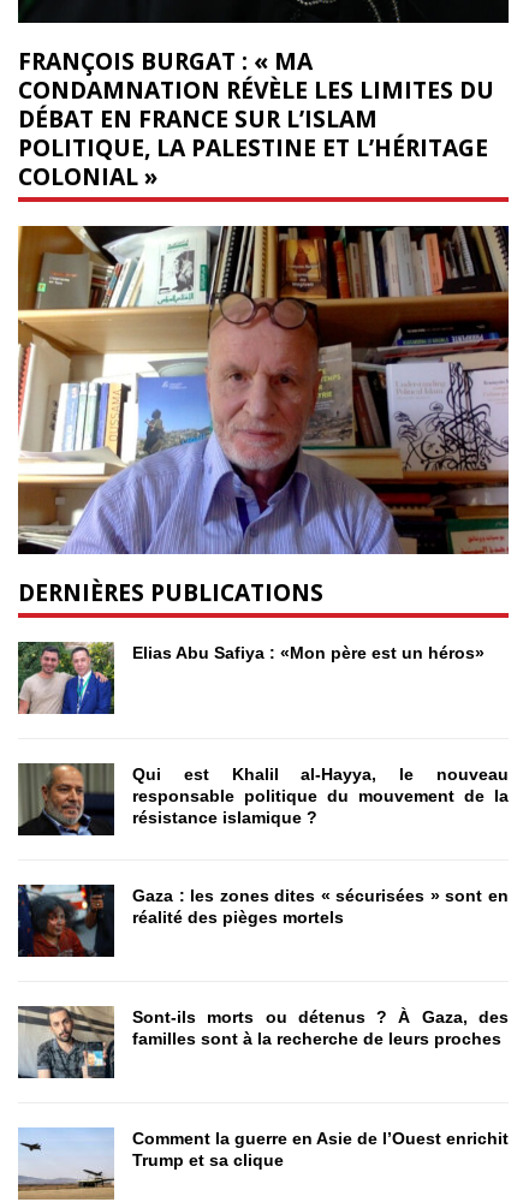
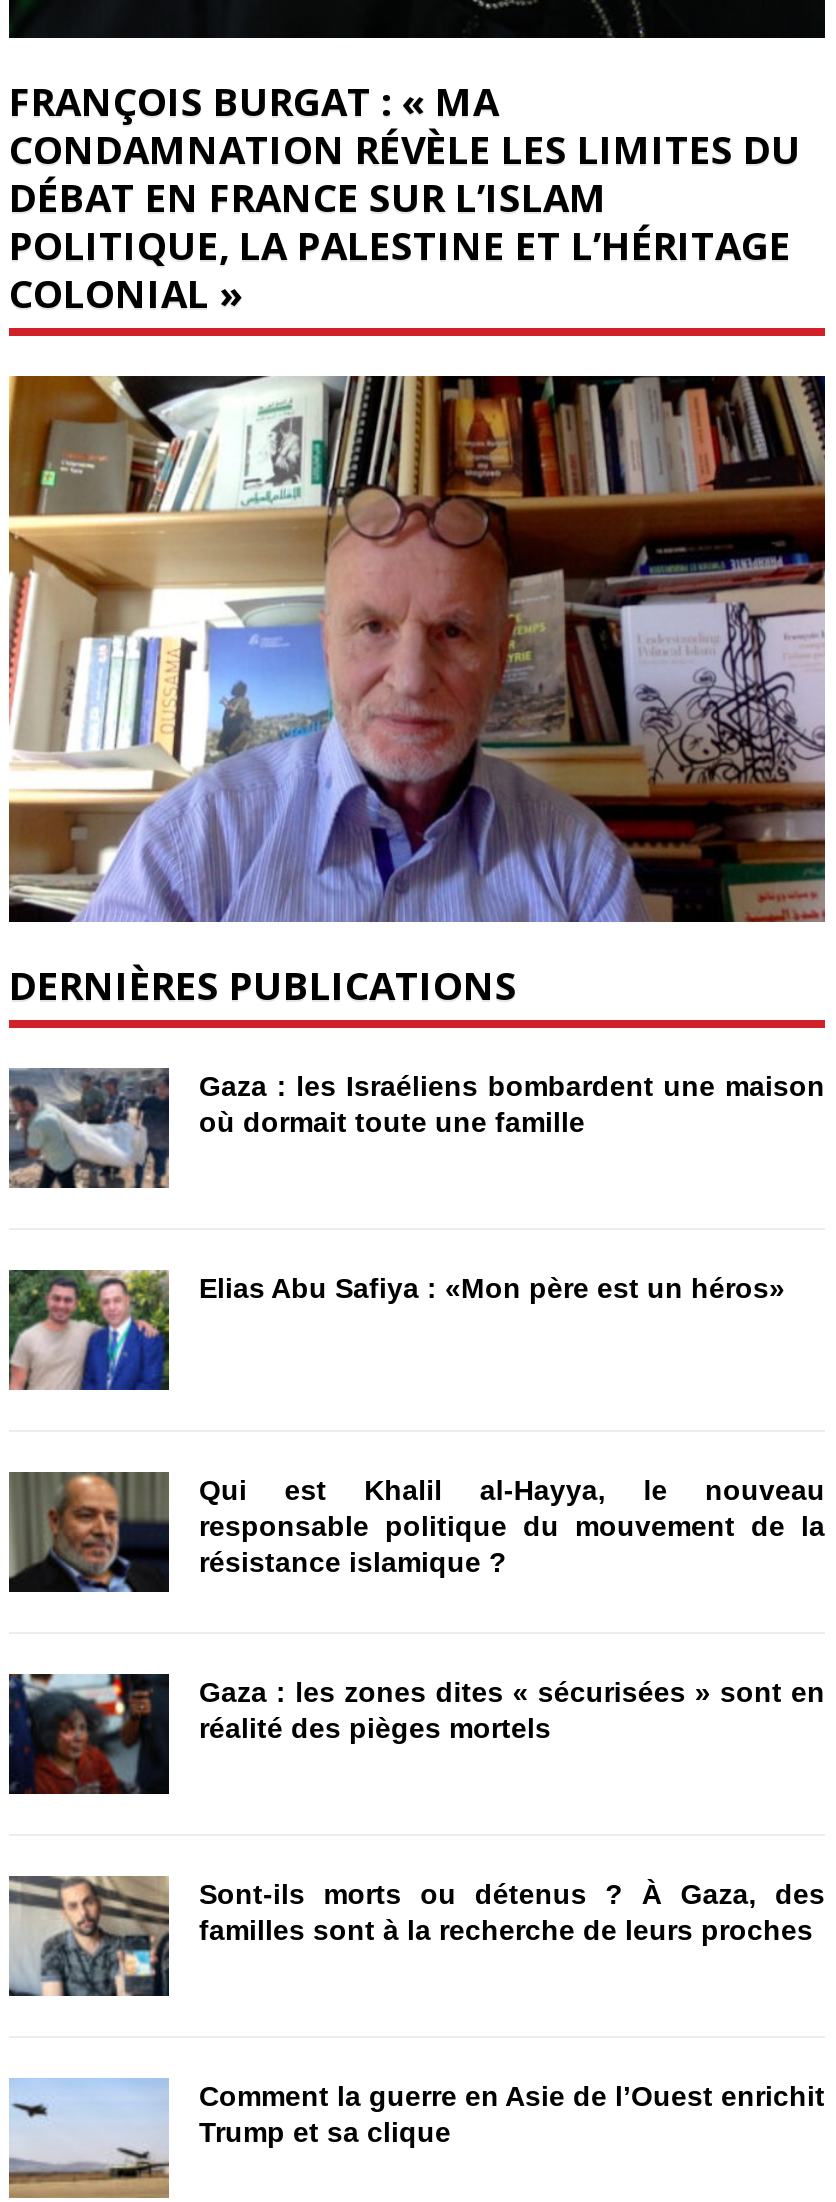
none -> [9,1068,825,1190] [image] | Gaza : les Israéliens bombardent une maison | où dormait toute une famille

